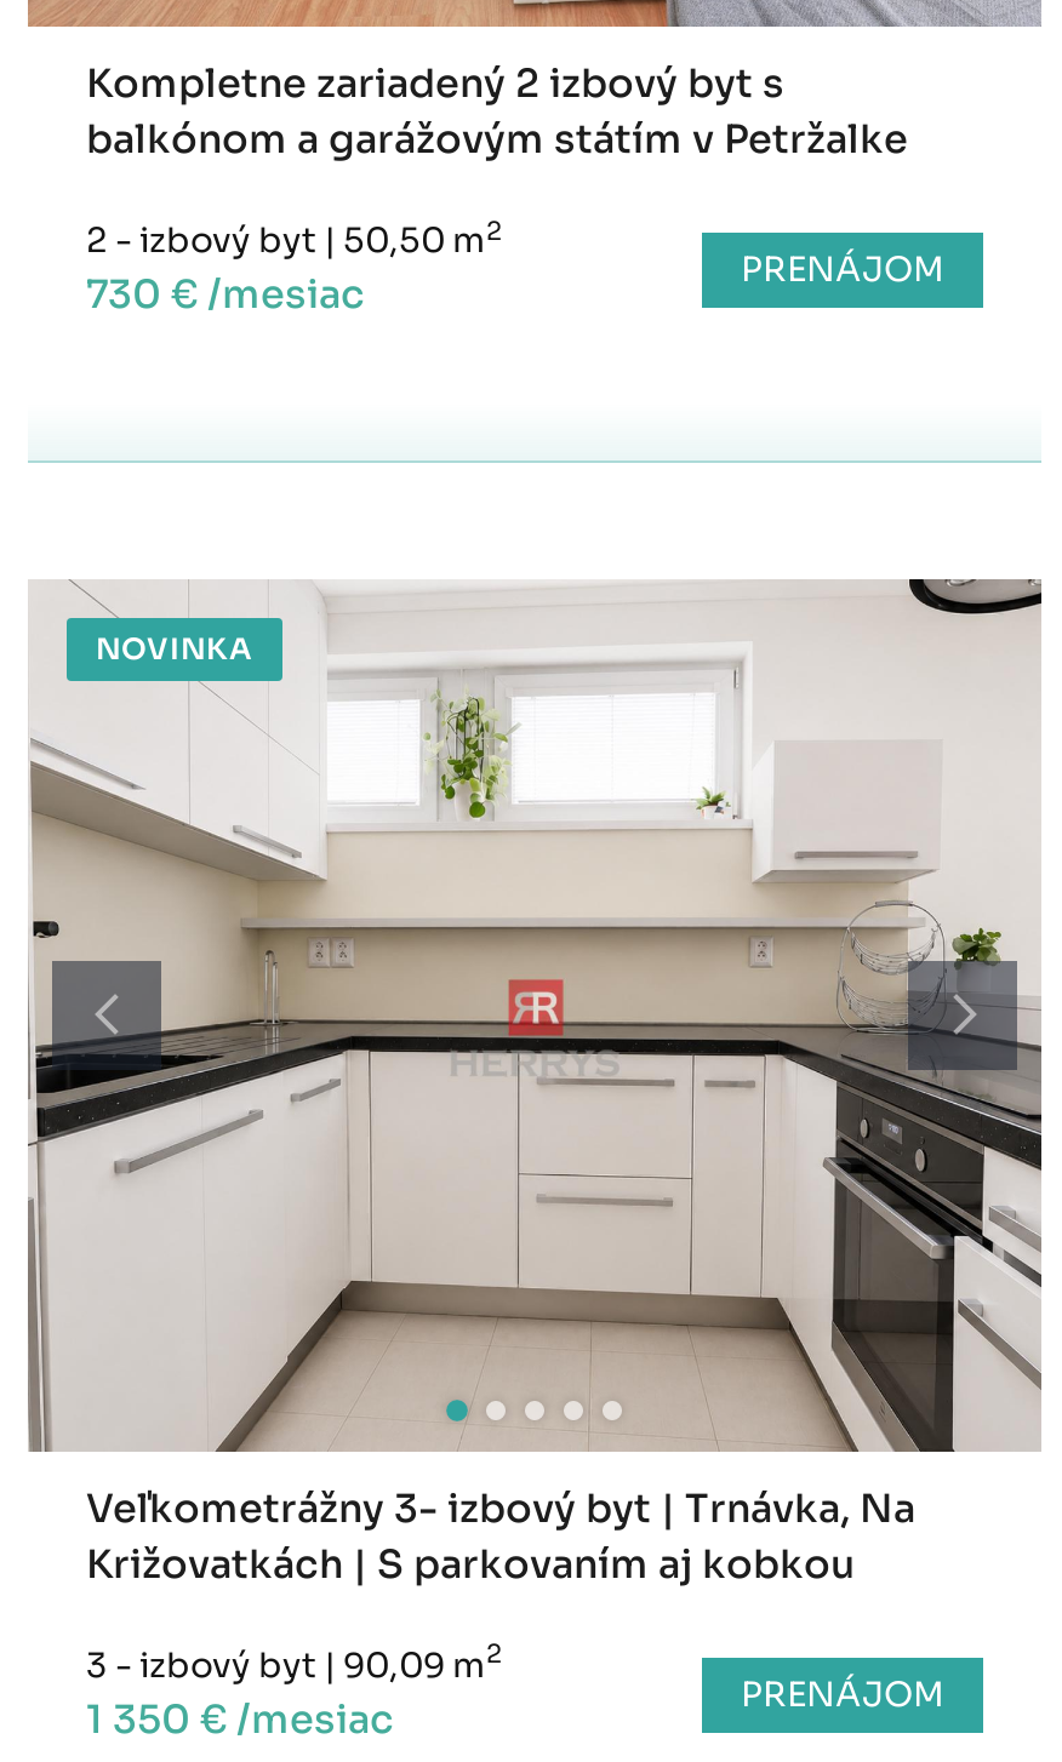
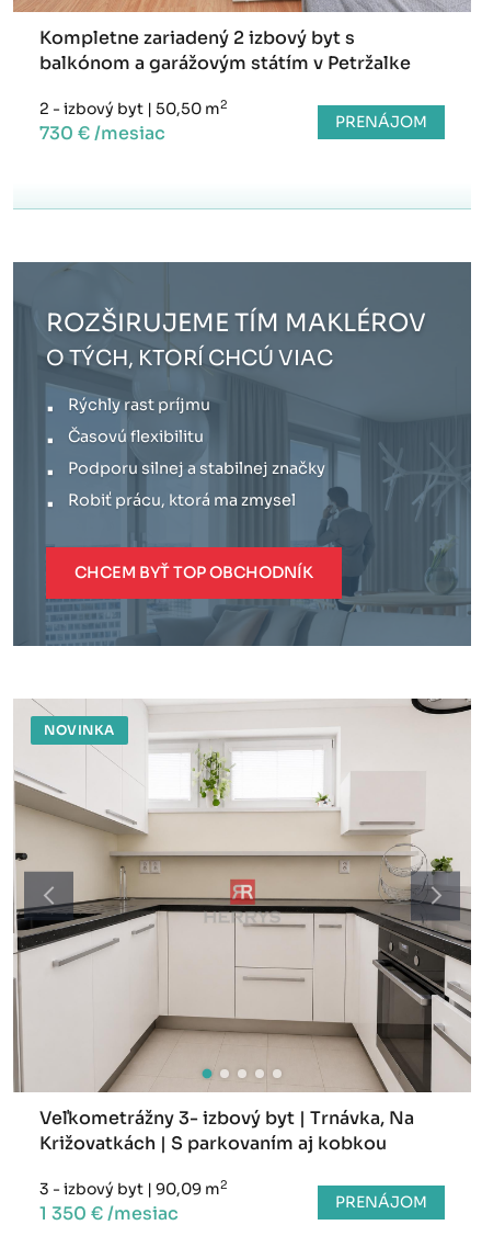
none -> [12,261,472,647] [image] | ROZŠIRUJEME TÍM MAKLÉROV | O TÝCH, KTORÍ CHCÚ VIAC | Rýchly rast príjmu | Časovú flexibilitu | Podporu silnej a stabilnej značky | Robiť prácu, ktorá ma zmysel
none -> [74,563,313,583] CHCEM BYŤ TOP OBCHODNÍK

